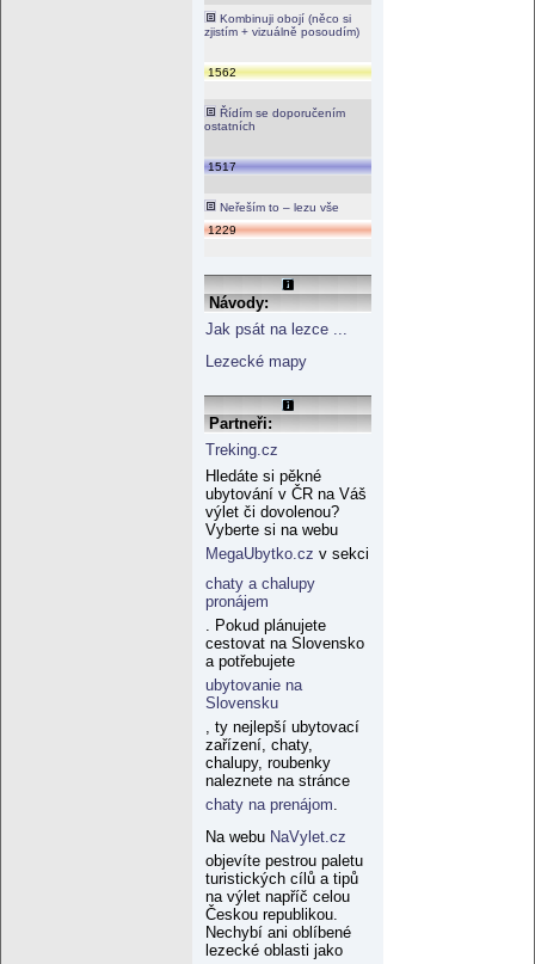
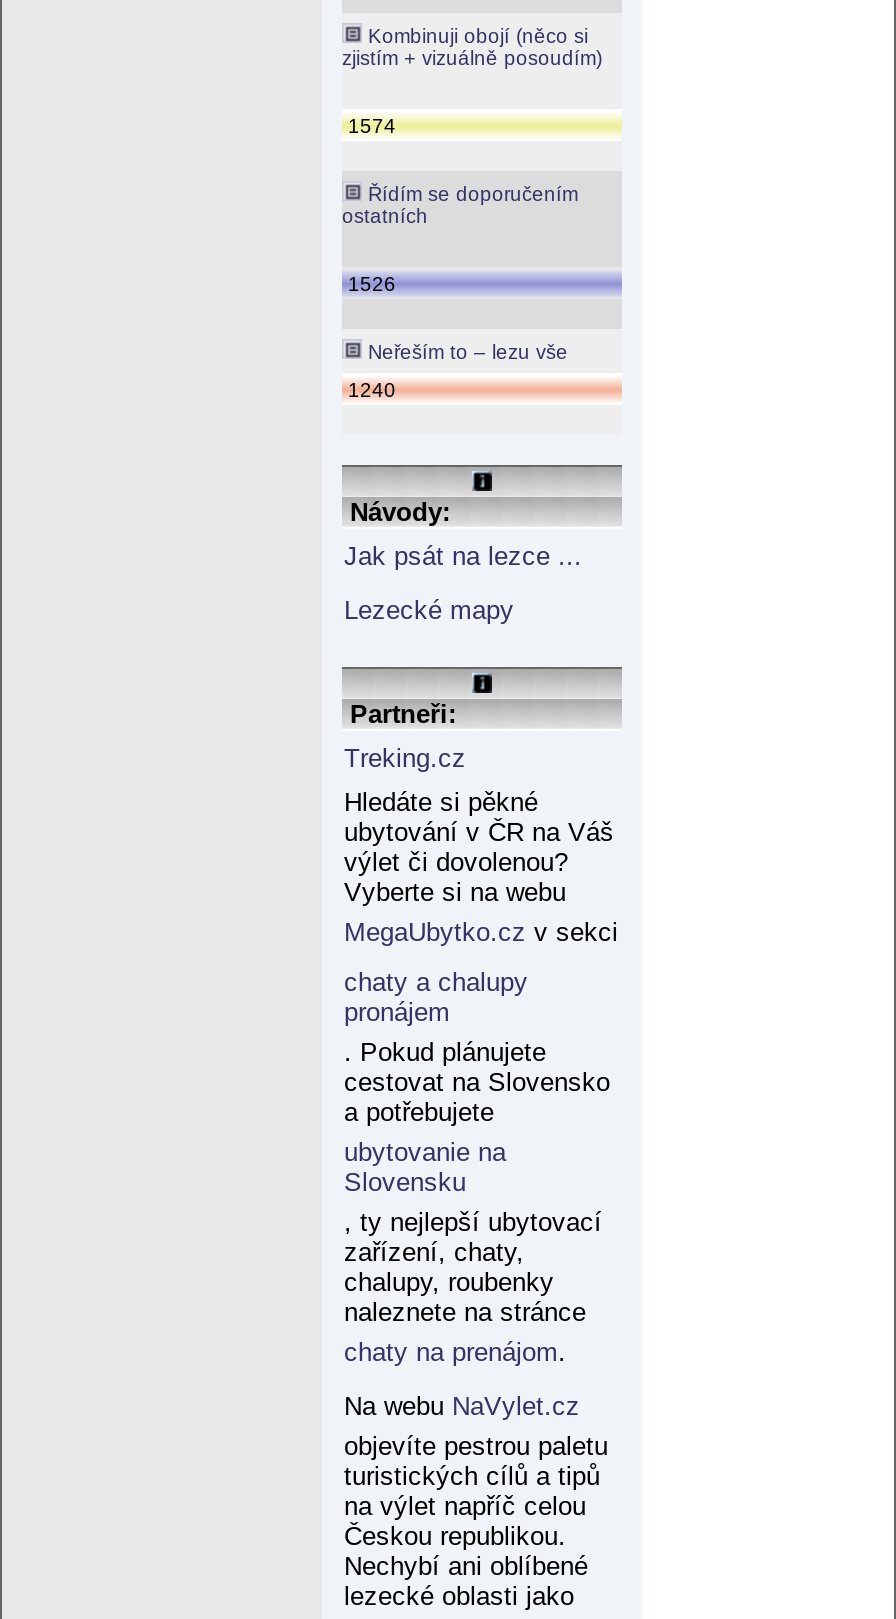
[204,66,236,79] 1562 -> [342,115,396,137] 1574
[204,160,236,173] 1517 -> [342,273,396,295] 1526
[204,223,236,237] 1229 -> [342,379,396,401] 1240

